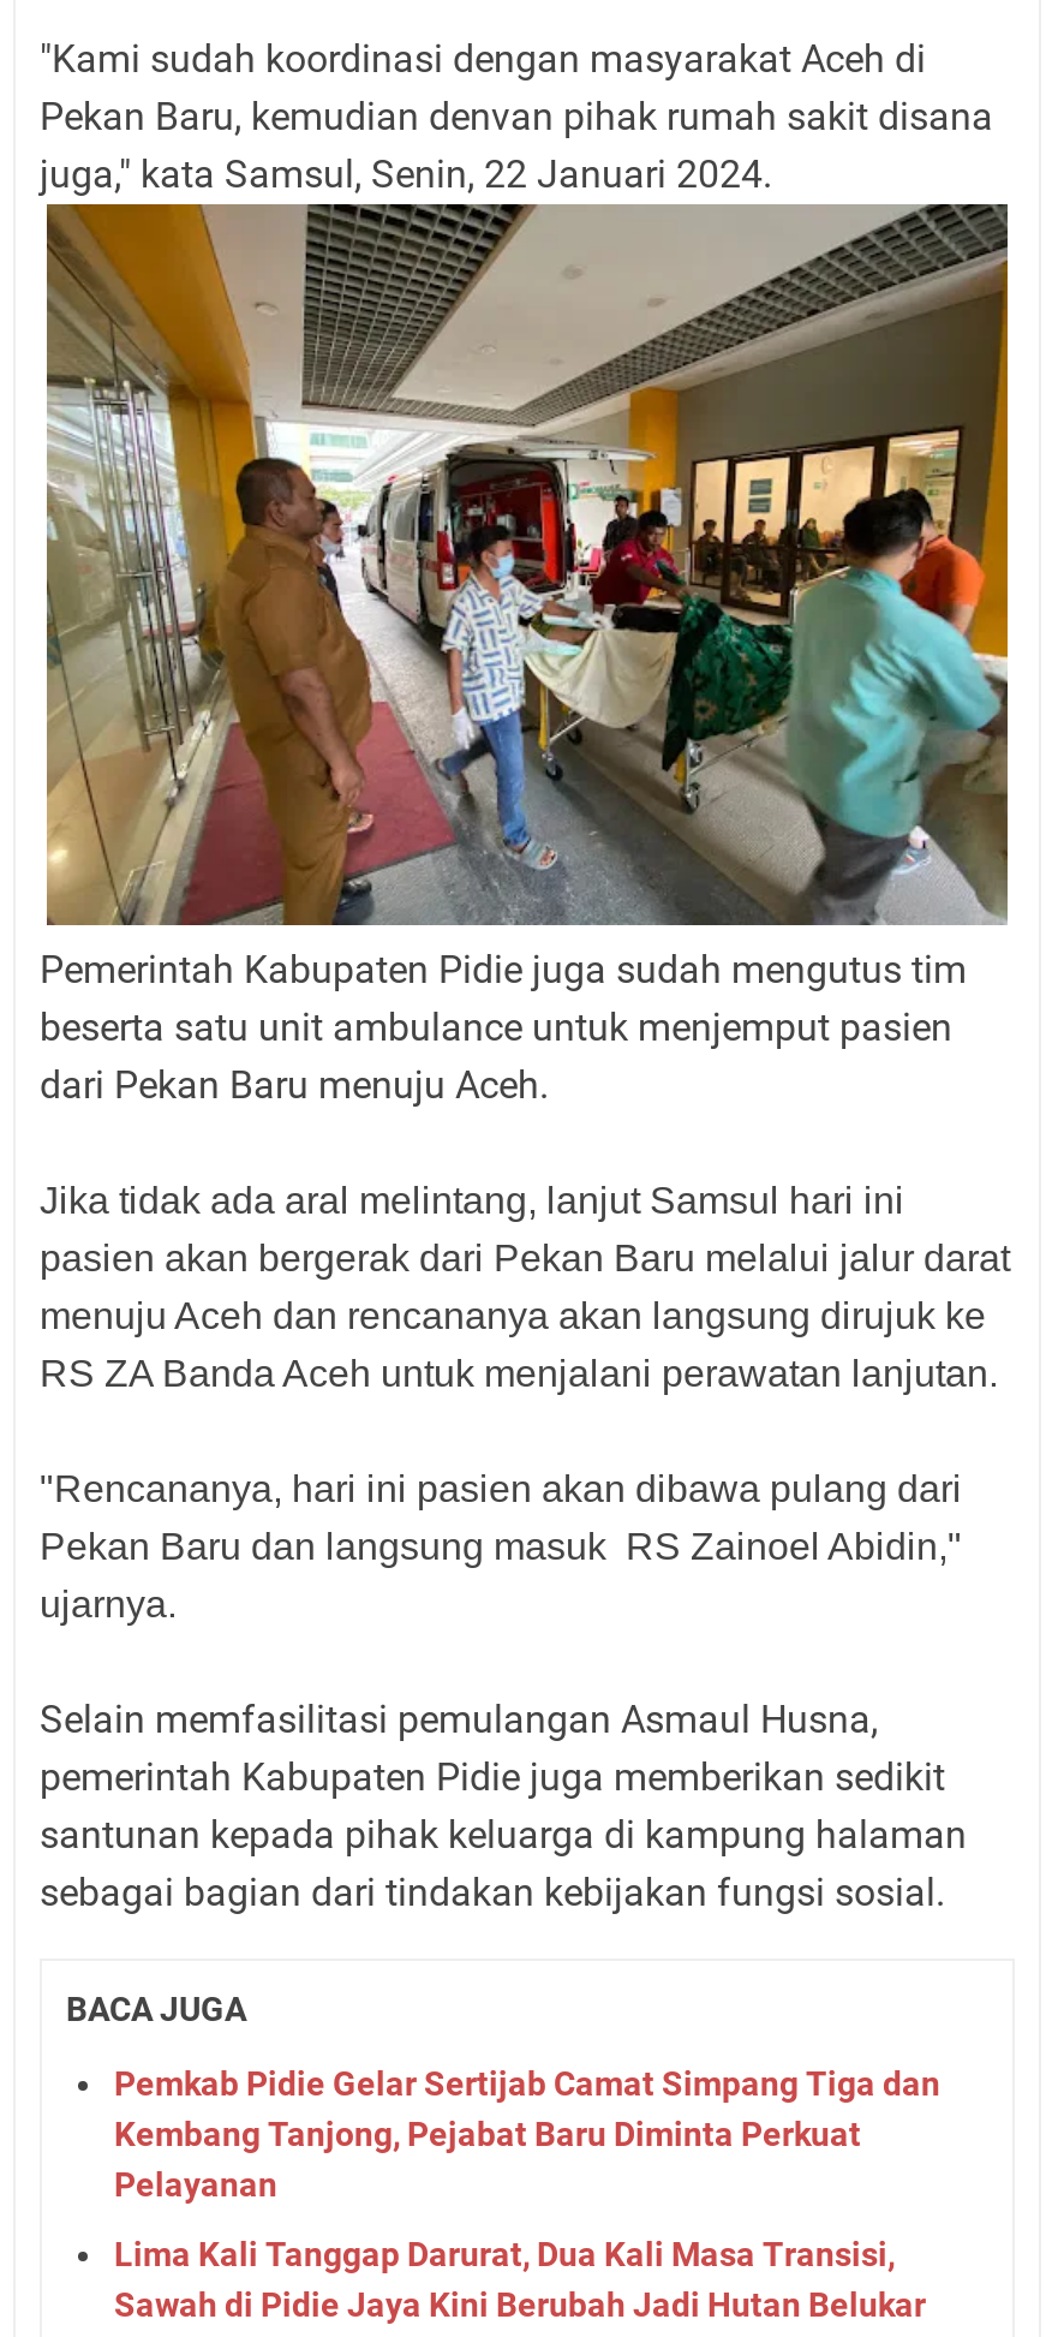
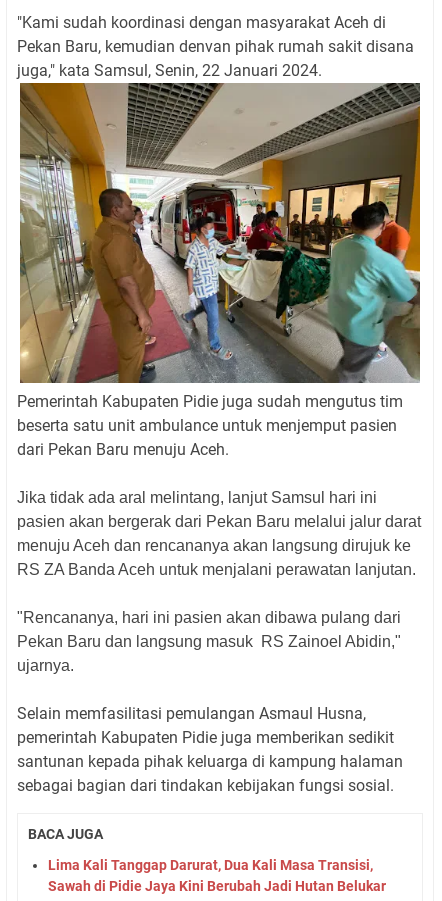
[114,2063,940,2203] Pemkab Pidie Gelar Sertijab Camat Simpang Tiga dan | Kembang Tanjong, Pejabat Baru Diminta Perkuat | Pelayanan -> none

